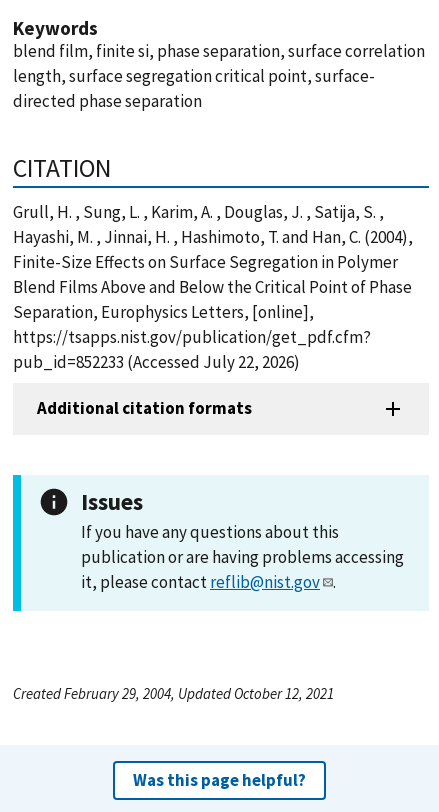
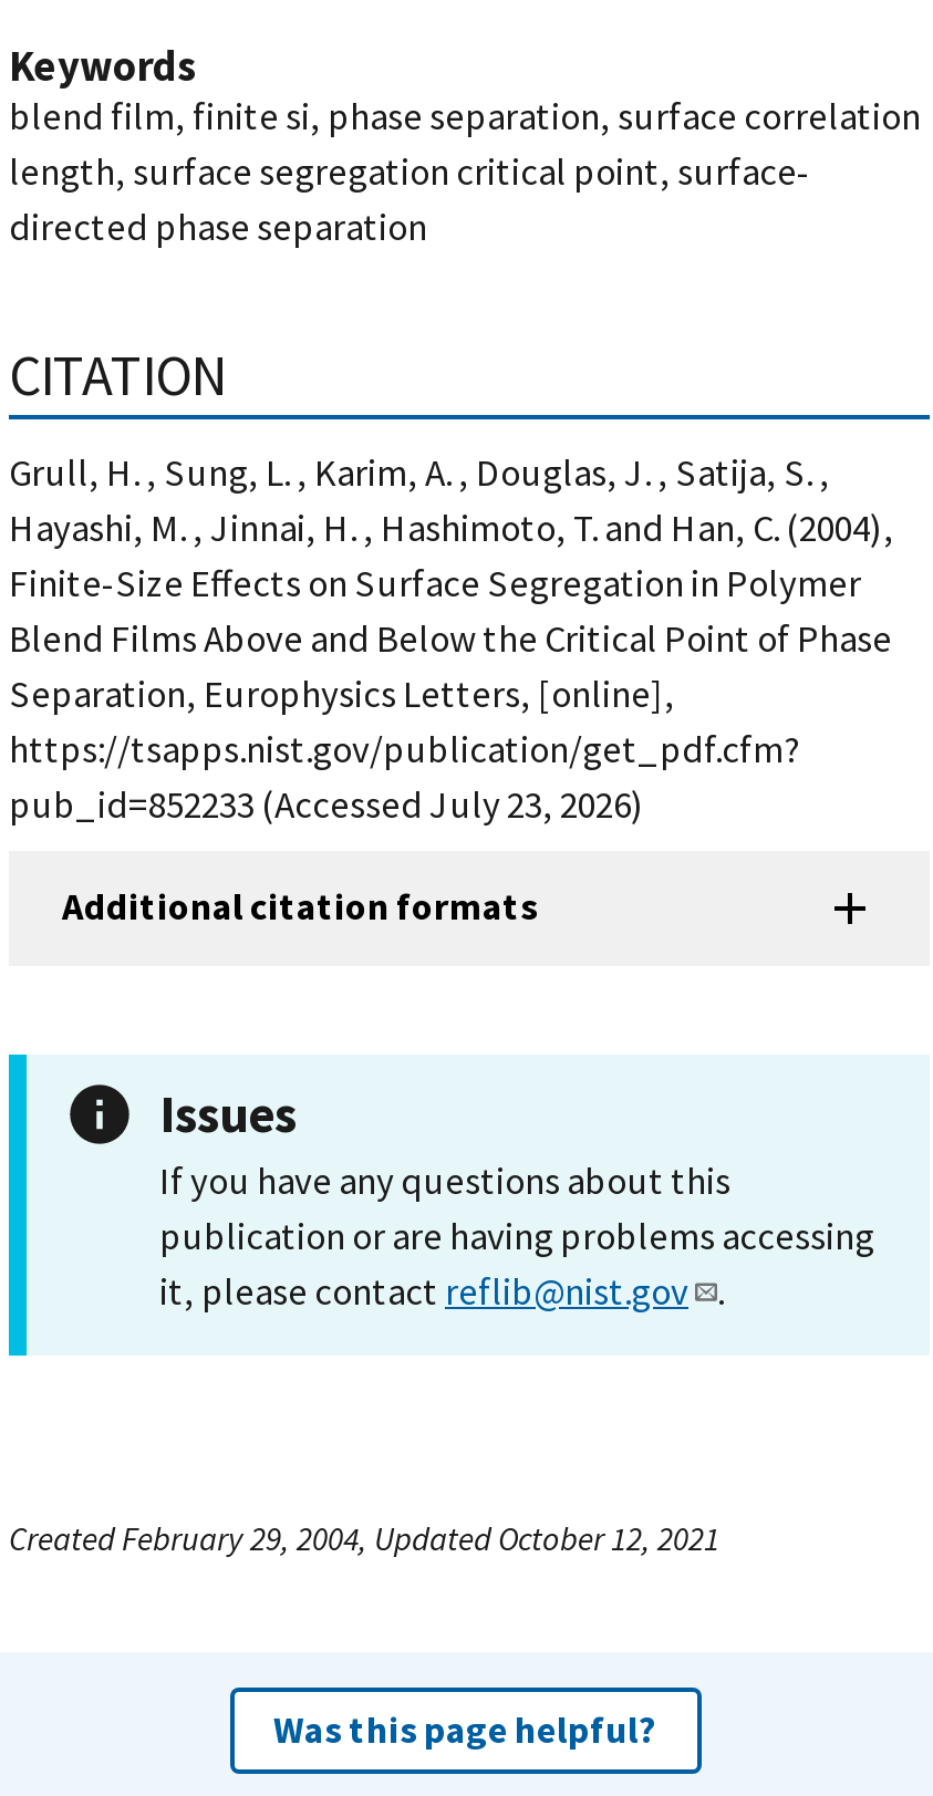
[13,351,300,373] pub_id=852233 (Accessed July 22, 2026) -> [9,780,644,829] pub_id=852233 (Accessed July 23, 2026)

